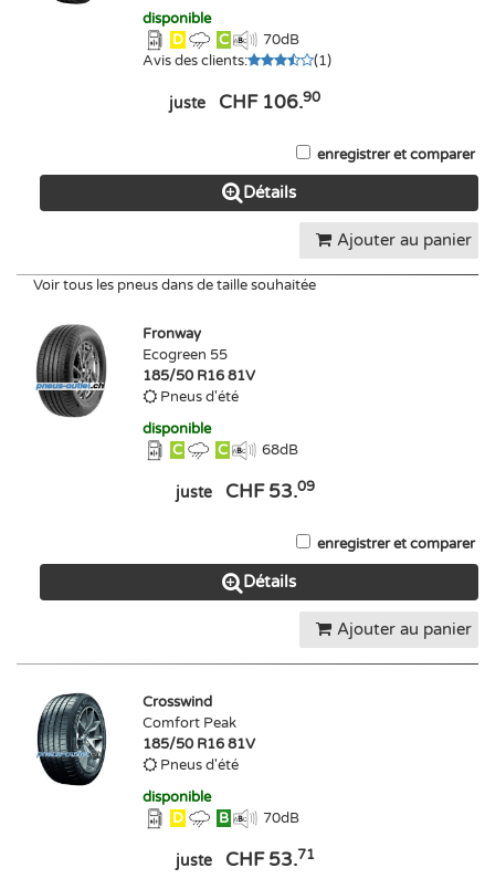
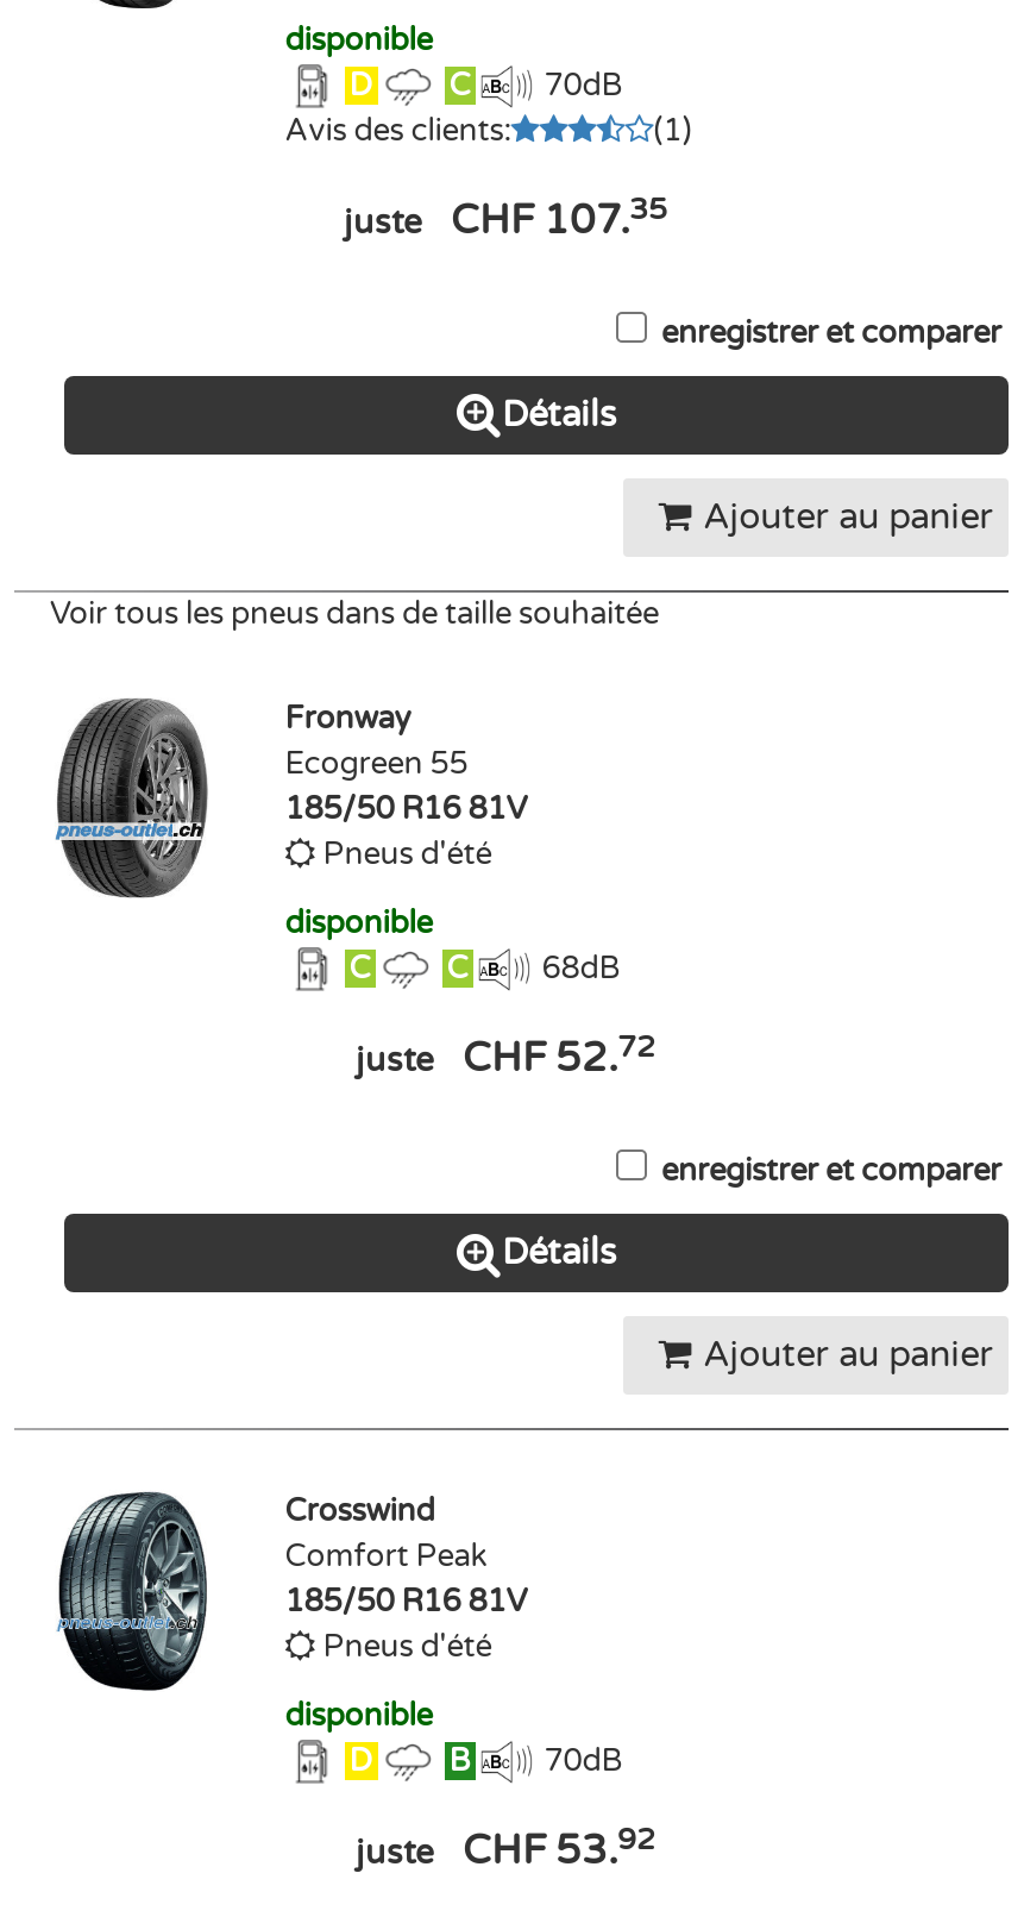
[169,88,320,114] juste CHF 106.90 -> [344,189,667,245] juste CHF 107.35
[175,477,314,503] juste CHF 53.09 -> [356,1027,655,1083] juste CHF 52.72
[175,846,314,871] juste CHF 53.71 -> [356,1820,655,1875] juste CHF 53.92

